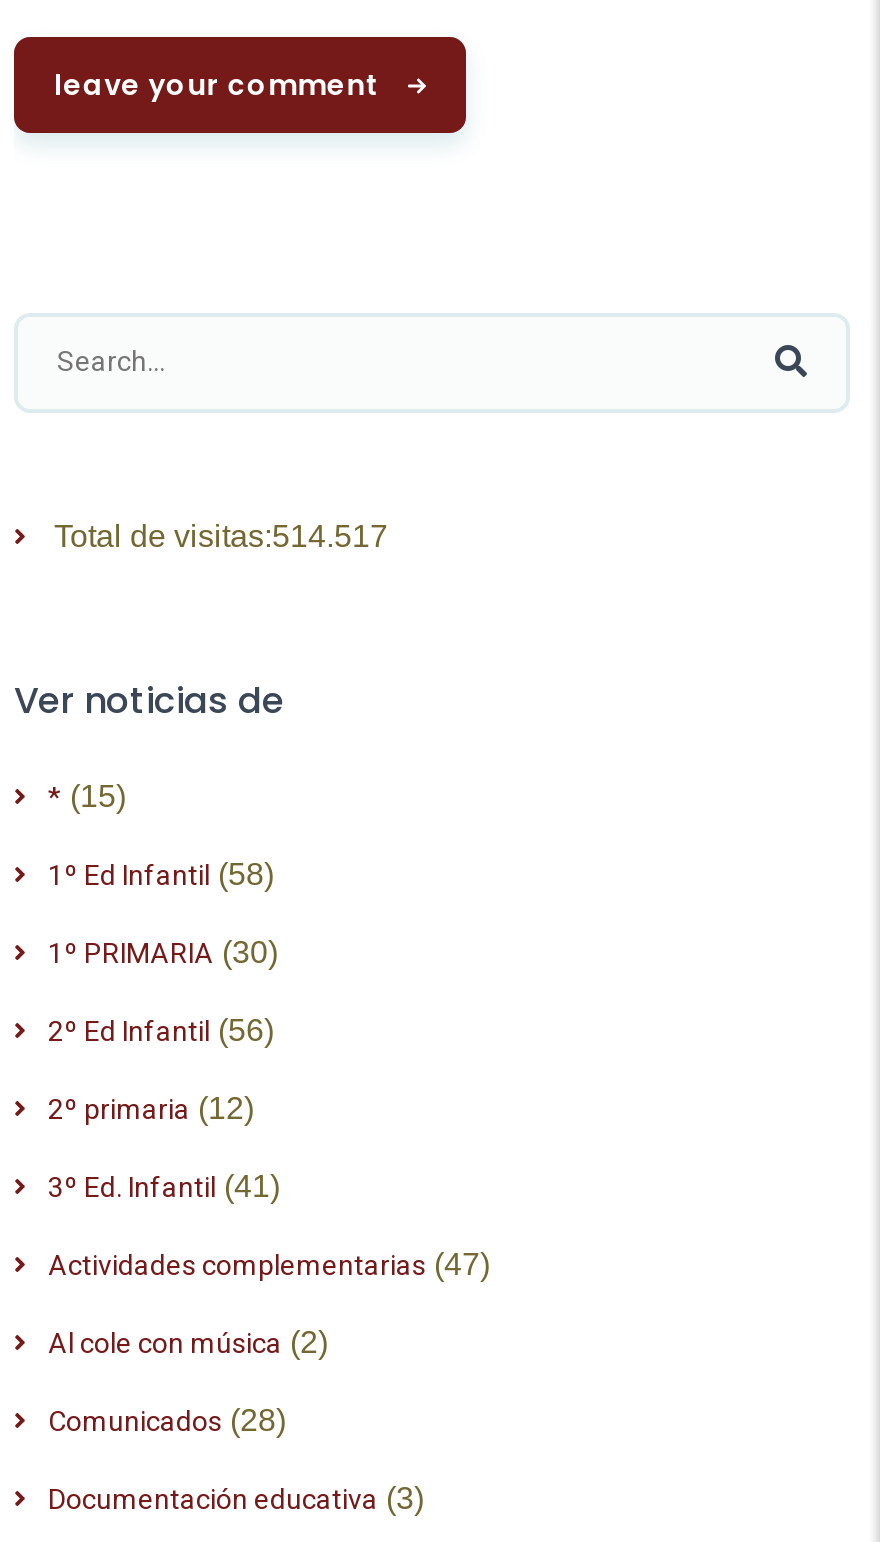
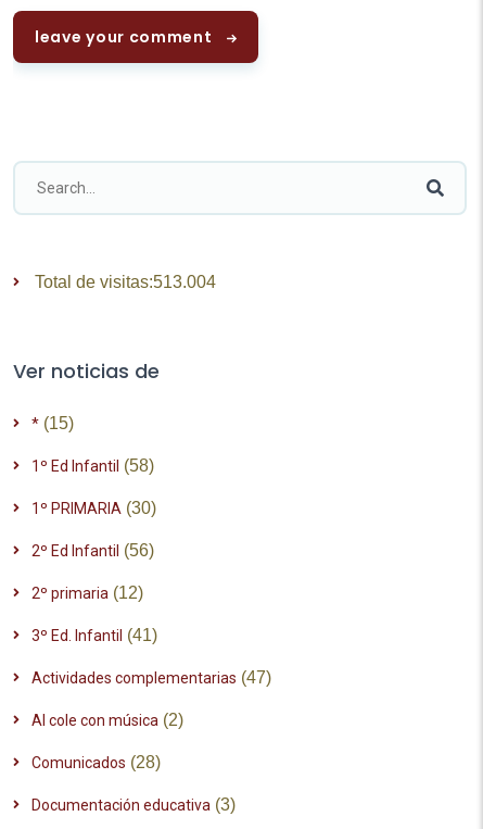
[54,518,388,552] Total de visitas:514.517 -> [35,273,216,291] Total de visitas:513.004

